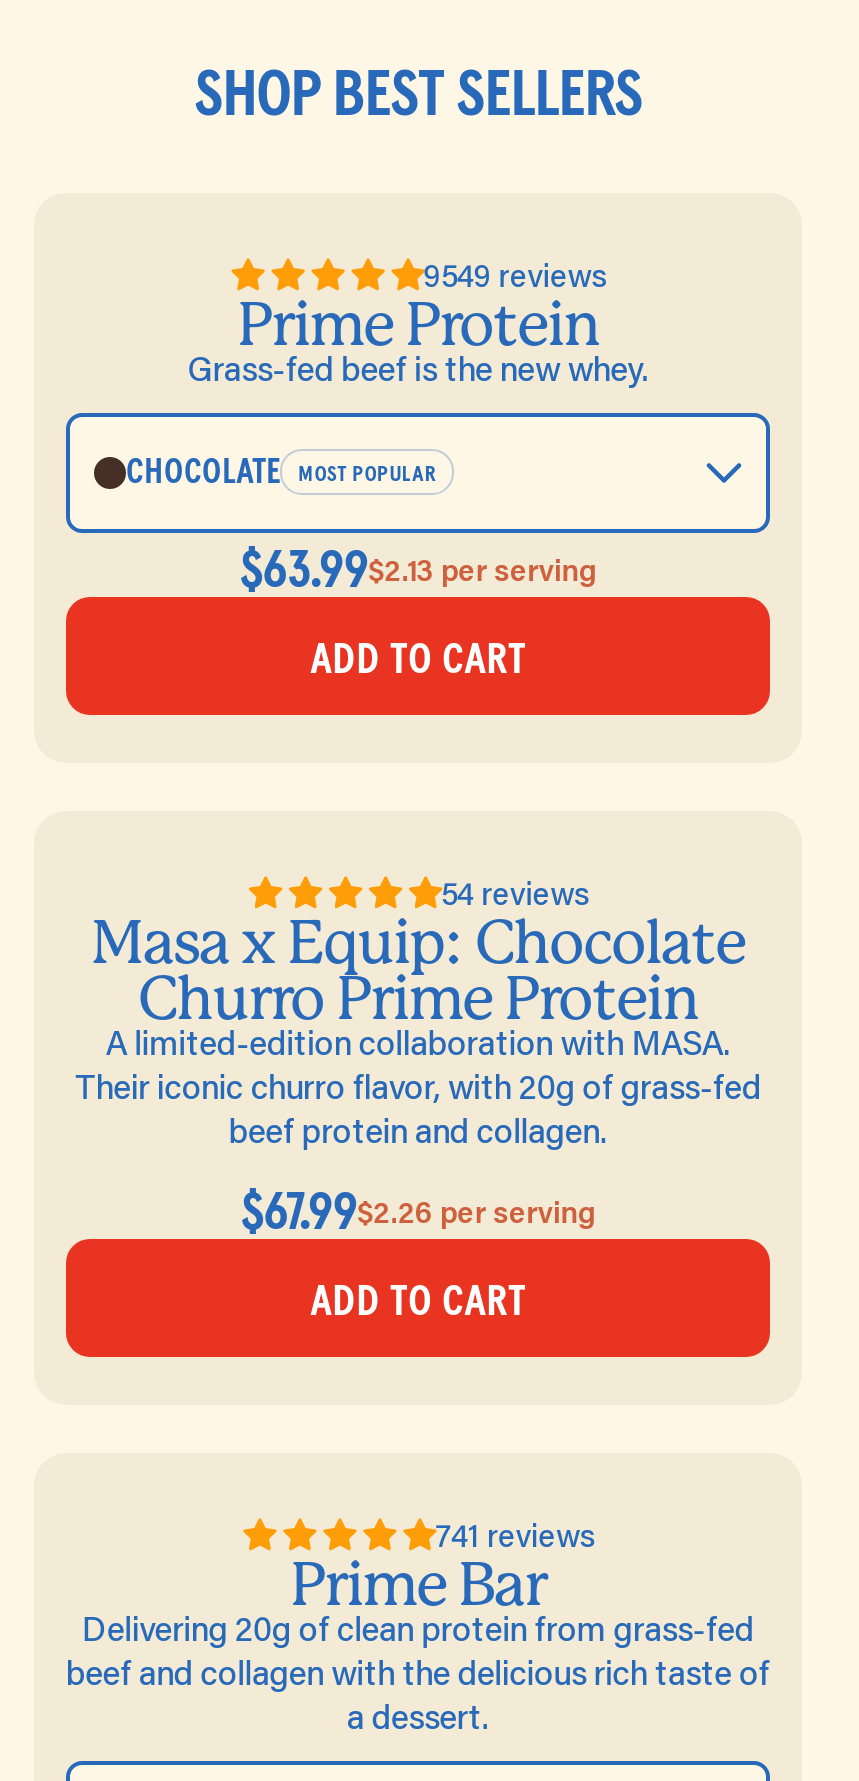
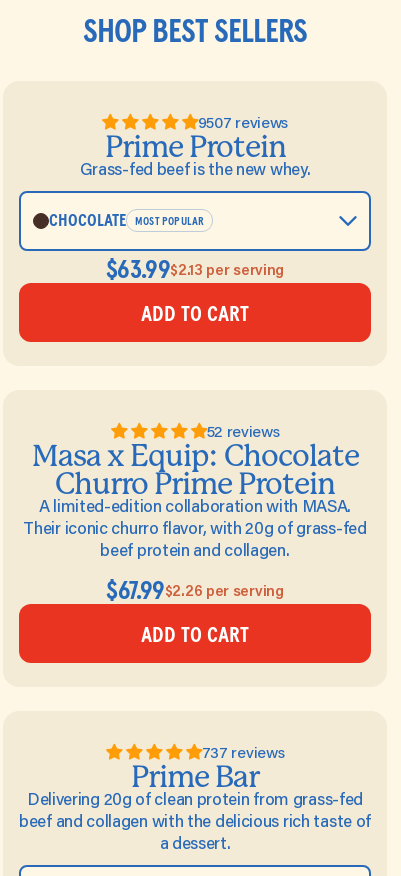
[424,252,604,294] 9549 reviews -> [198,111,288,132] 9507 reviews
[441,870,587,912] 54 reviews -> [206,420,279,441] 52 reviews
[435,1512,593,1554] 741 reviews -> [202,741,284,762] 737 reviews

